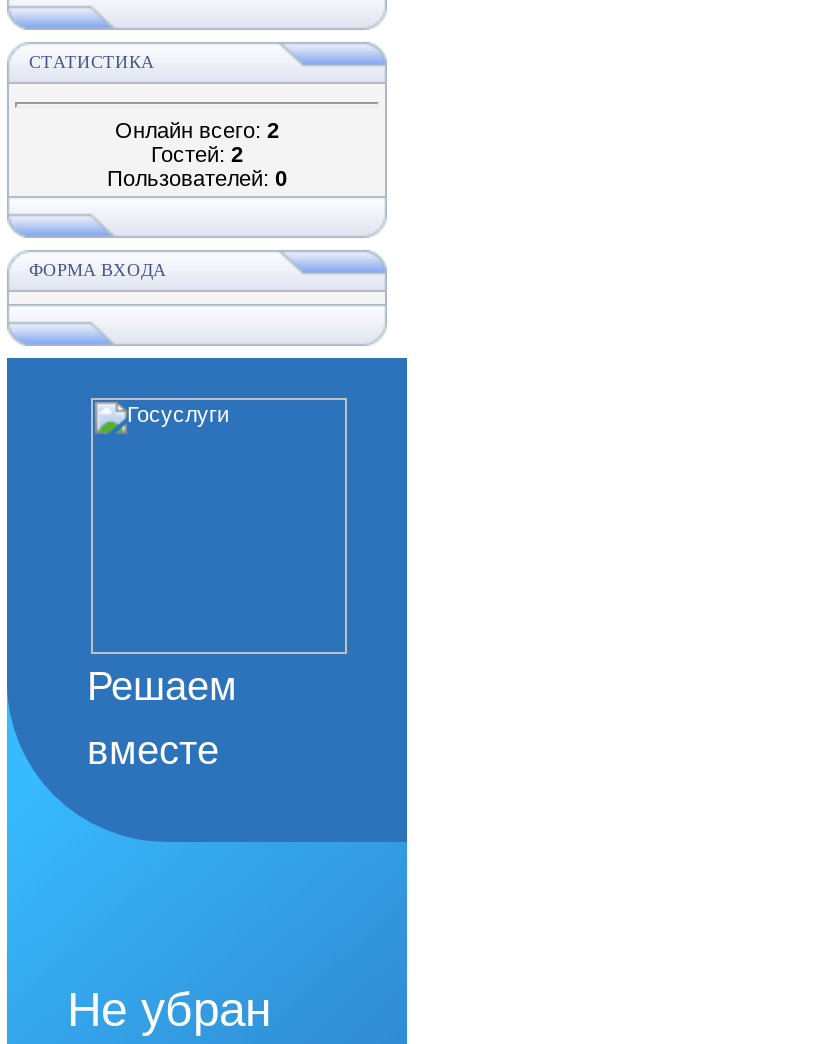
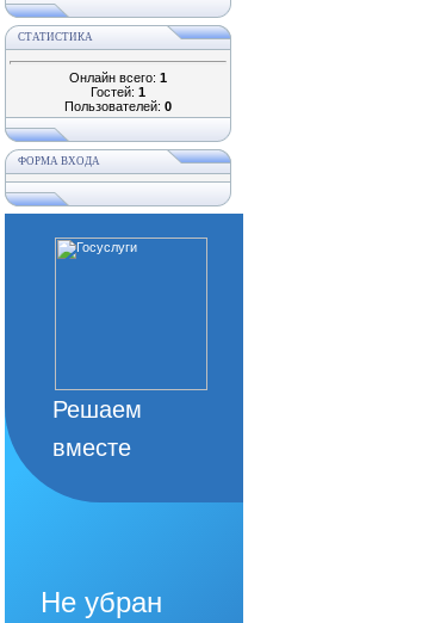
[115,118,279,142] Онлайн всего: 2 -> [69,70,167,85] Онлайн всего: 1
[151,142,243,166] Гостей: 2 -> [91,85,145,99] Гостей: 1

